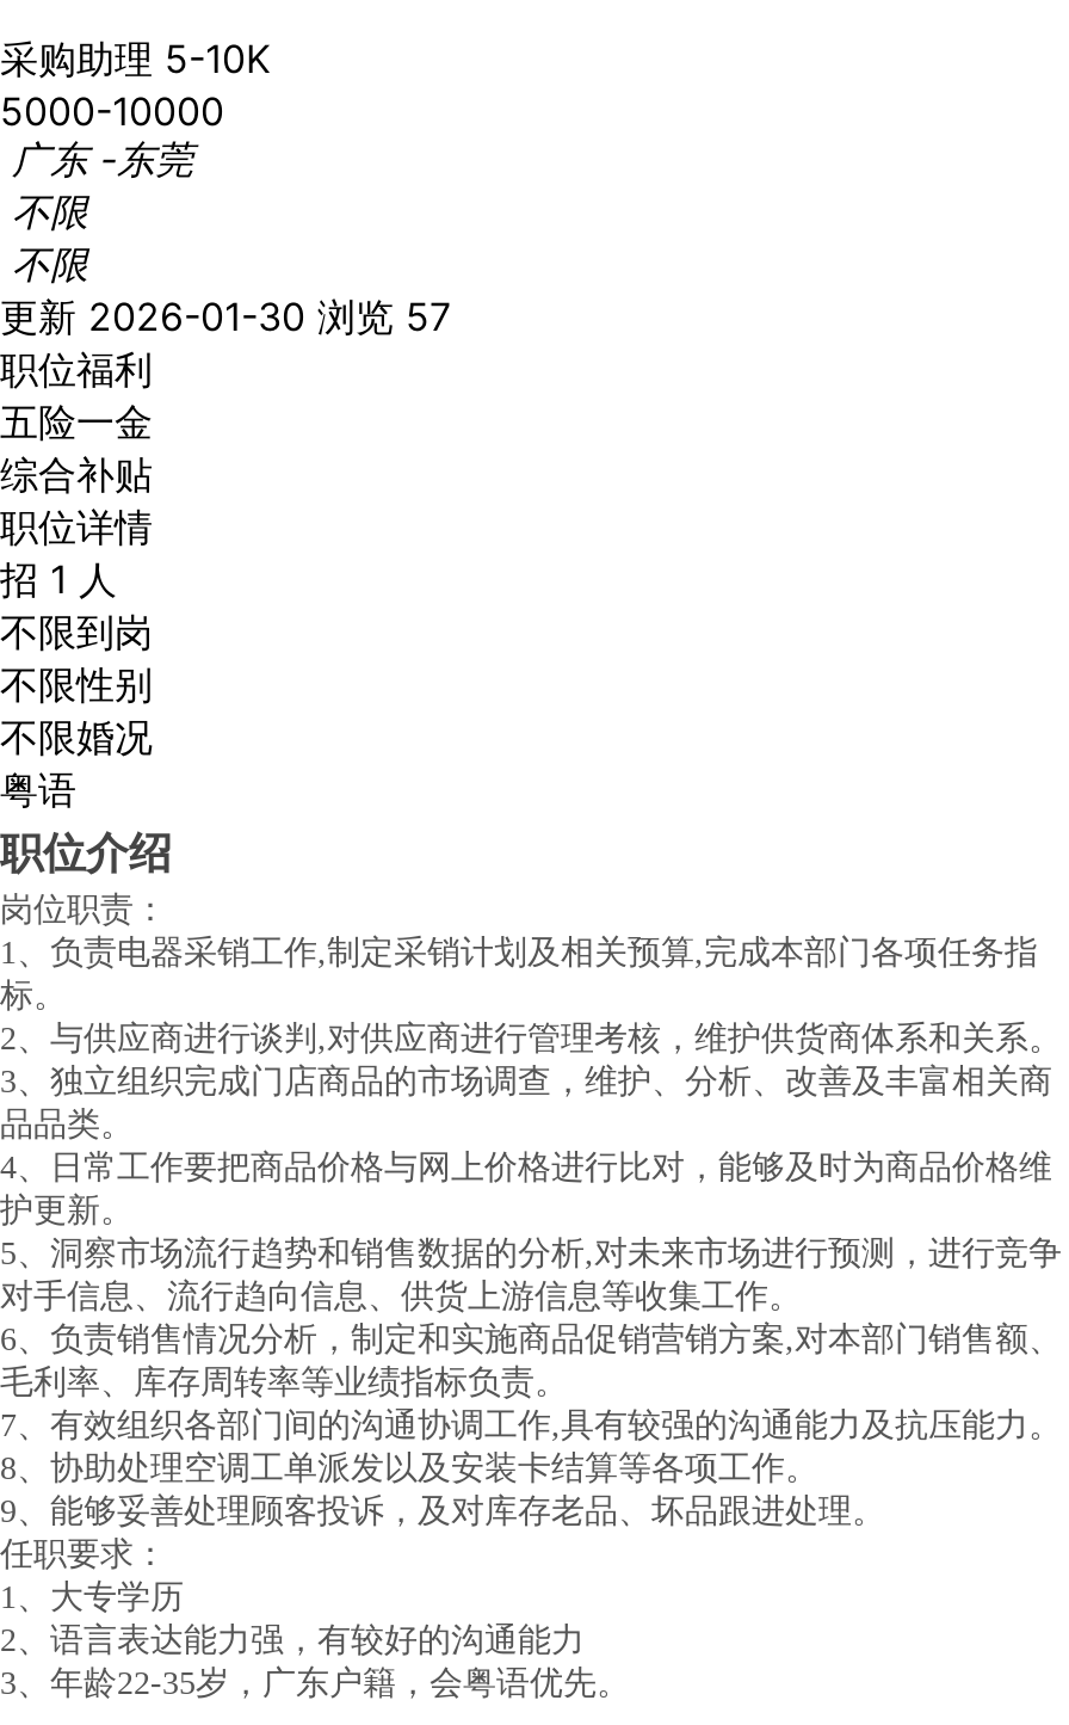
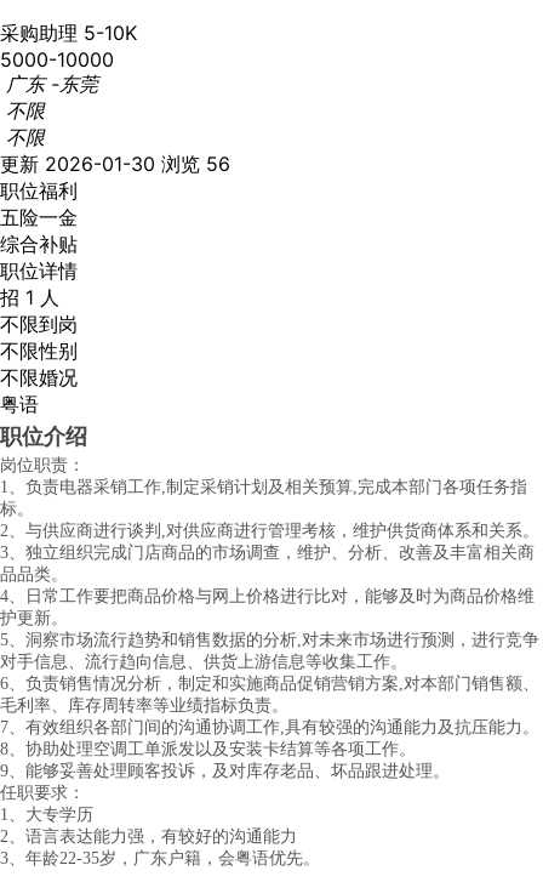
[0,292,451,340] 更新 2026-01-30 浏览 57 -> [0,152,230,176] 更新 2026-01-30 浏览 56

